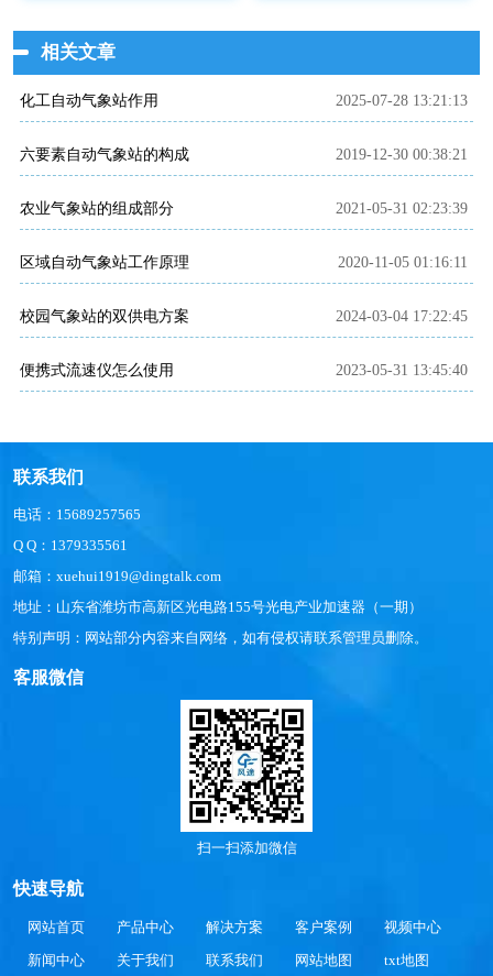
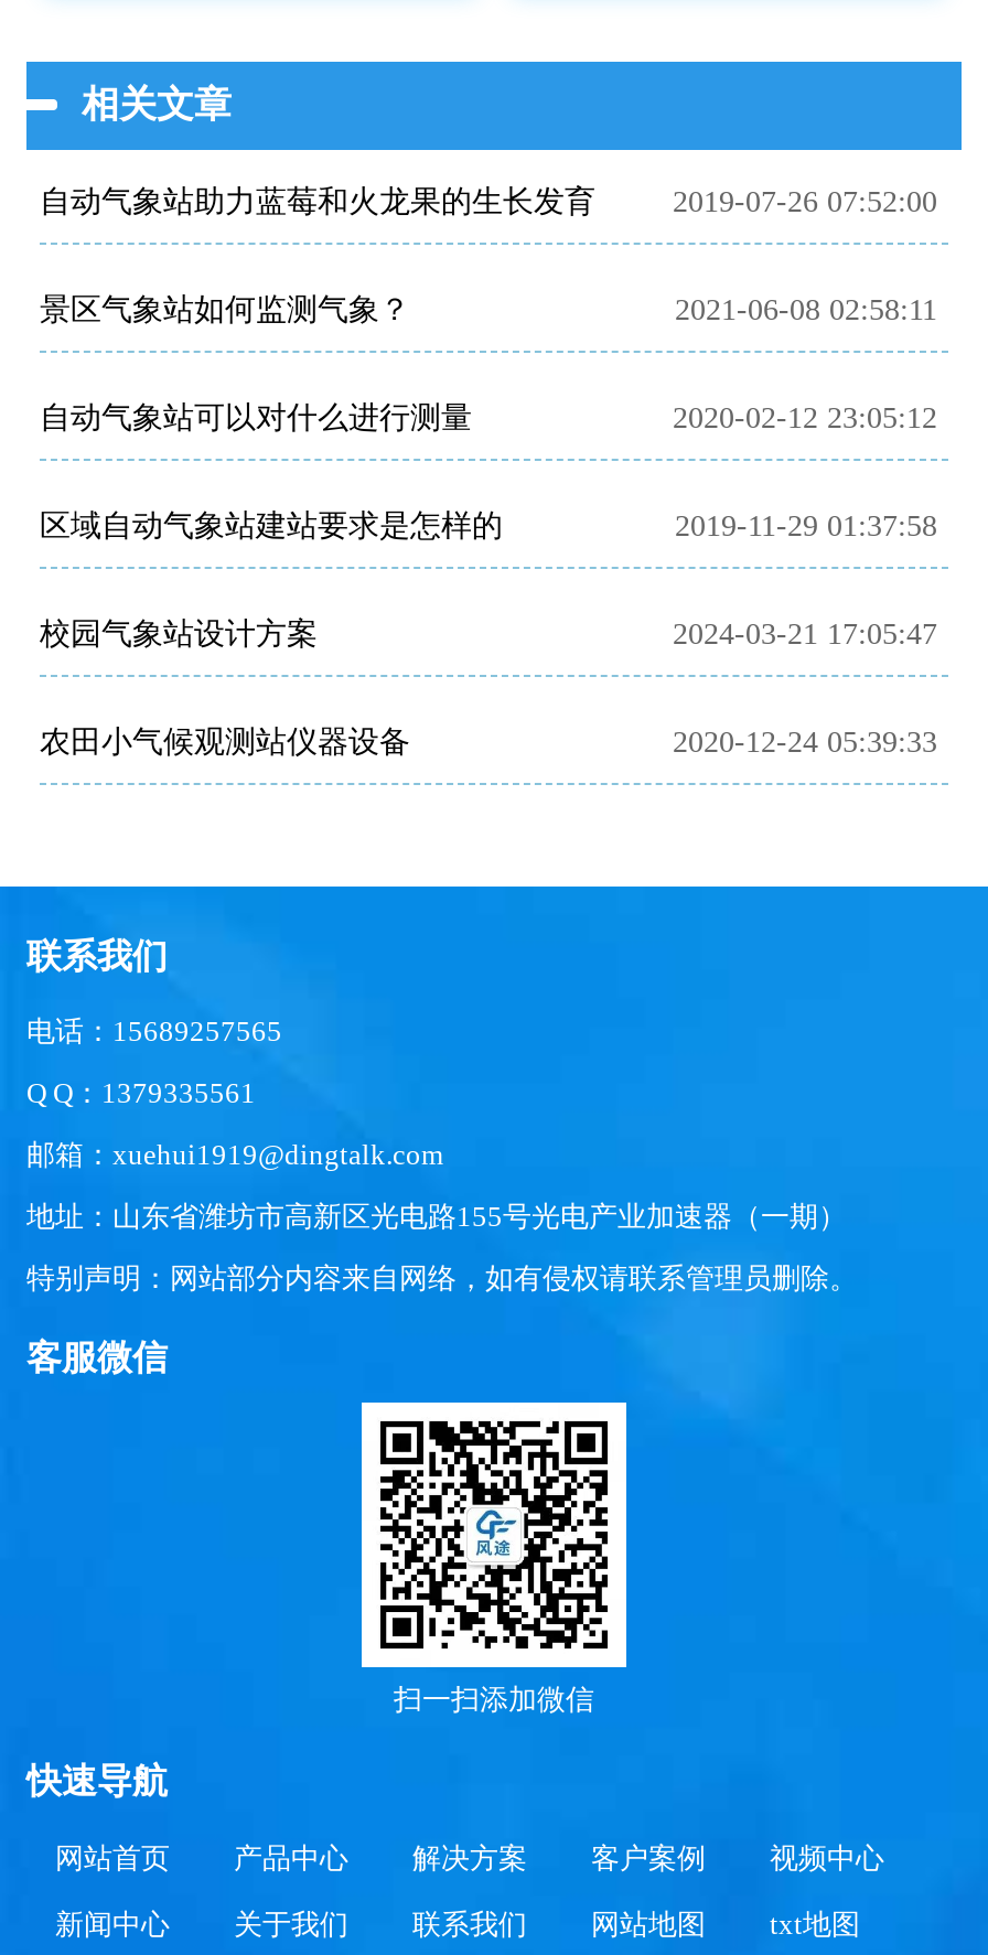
[20,92,468,109] 化工自动气象站作用 | 2025-07-28 13:21:13 -> [40,185,937,218] 自动气象站助力蓝莓和火龙果的生长发育 | 2019-07-26 07:52:00
[20,146,468,163] 六要素自动气象站的构成 | 2019-12-30 00:38:21 -> [40,293,937,326] 景区气象站如何监测气象？ | 2021-06-08 02:58:11
[20,200,468,217] 农业气象站的组成部分 | 2021-05-31 02:23:39 -> [40,401,937,434] 自动气象站可以对什么进行测量 | 2020-02-12 23:05:12
[20,254,468,271] 区域自动气象站工作原理 | 2020-11-05 01:16:11 -> [40,509,937,543] 区域自动气象站建站要求是怎样的 | 2019-11-29 01:37:58
[20,308,468,325] 校园气象站的双供电方案 | 2024-03-04 17:22:45 -> [40,617,937,651] 校园气象站设计方案 | 2024-03-21 17:05:47
[20,362,468,379] 便携式流速仪怎么使用 | 2023-05-31 13:45:40 -> [40,726,937,759] 农田小气候观测站仪器设备 | 2020-12-24 05:39:33

